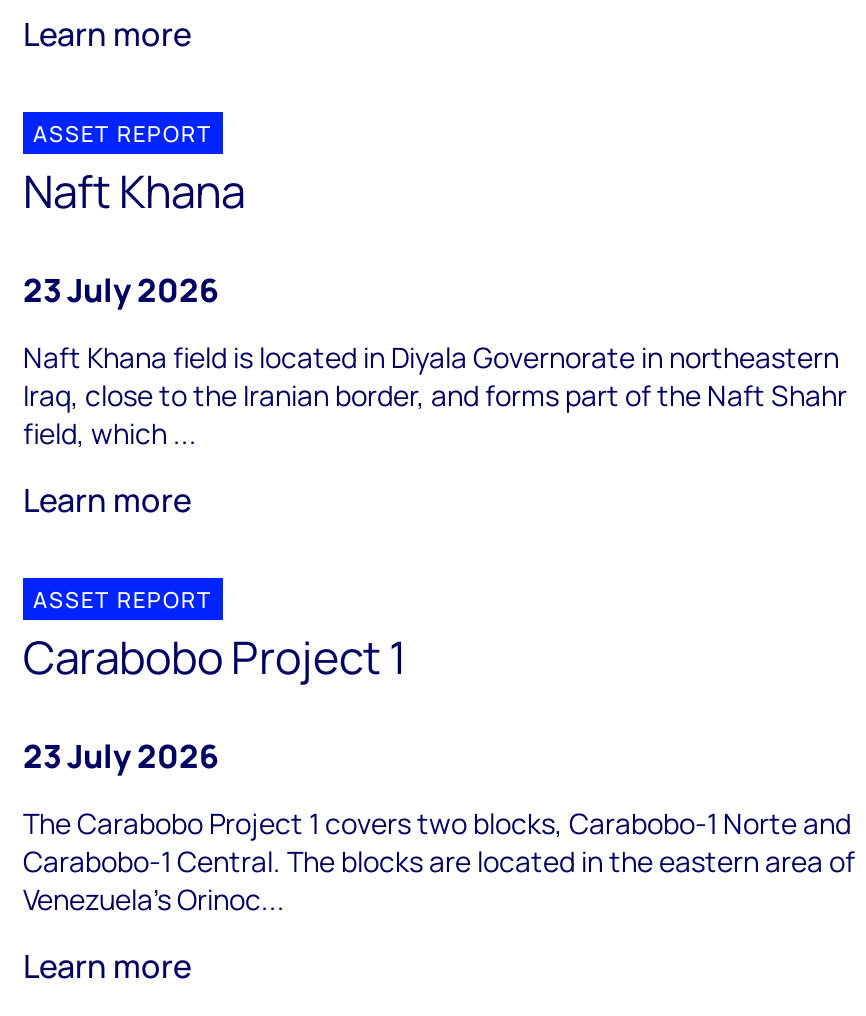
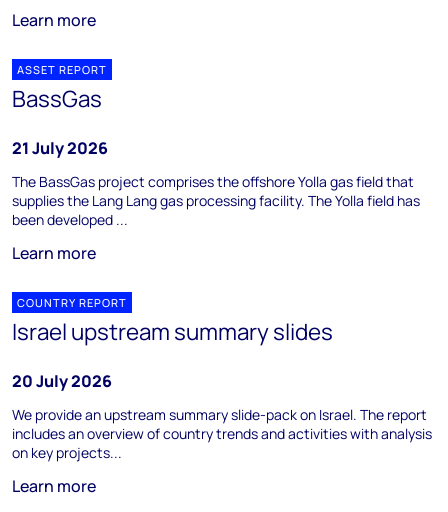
[23,160,245,222] Naft Khana -> [12,83,102,114] BassGas
[23,268,219,312] 23 July 2026 -> [12,137,108,159] 21 July 2026
[23,338,847,452] Naft Khana field is located in Diyala Governorate in northeastern | Iraq, close to the Iranian border, and forms part of the Naft Shahr | field, which ... -> [12,172,420,229] The BassGas project comprises the offshore Yolla gas field that | supplies the Lang Lang gas processing facility. The Yolla field has | been developed ...
[23,584,407,688] ASSET REPORT | Carabobo Project 1 -> [12,295,333,347] COUNTRY REPORT | Israel upstream summary slides
[23,734,219,778] 23 July 2026 -> [12,370,112,392] 20 July 2026
[23,804,855,918] The Carabobo Project 1 covers two blocks, Carabobo-1 Norte and | Carabobo-1 Central. The blocks are located in the eastern area of | Venezuela's Orinoc... -> [12,405,432,462] We provide an upstream summary slide-pack on Israel. The report | includes an overview of country trends and activities with analysis | on key projects...

